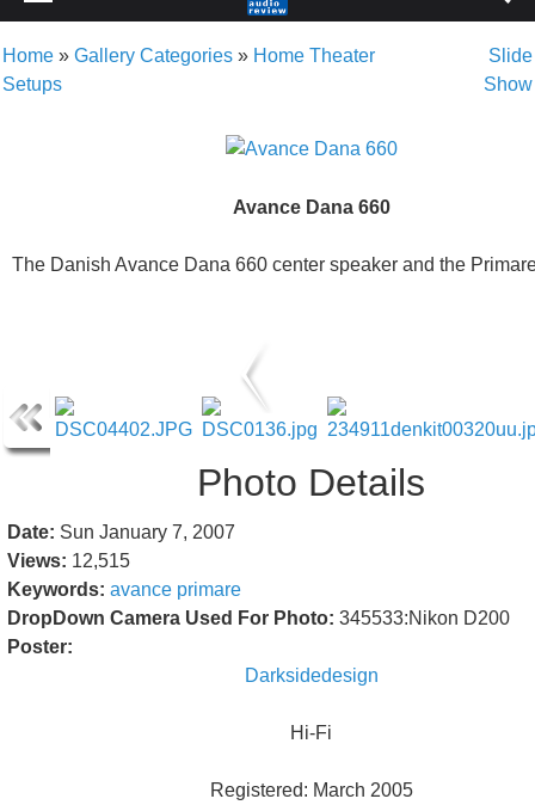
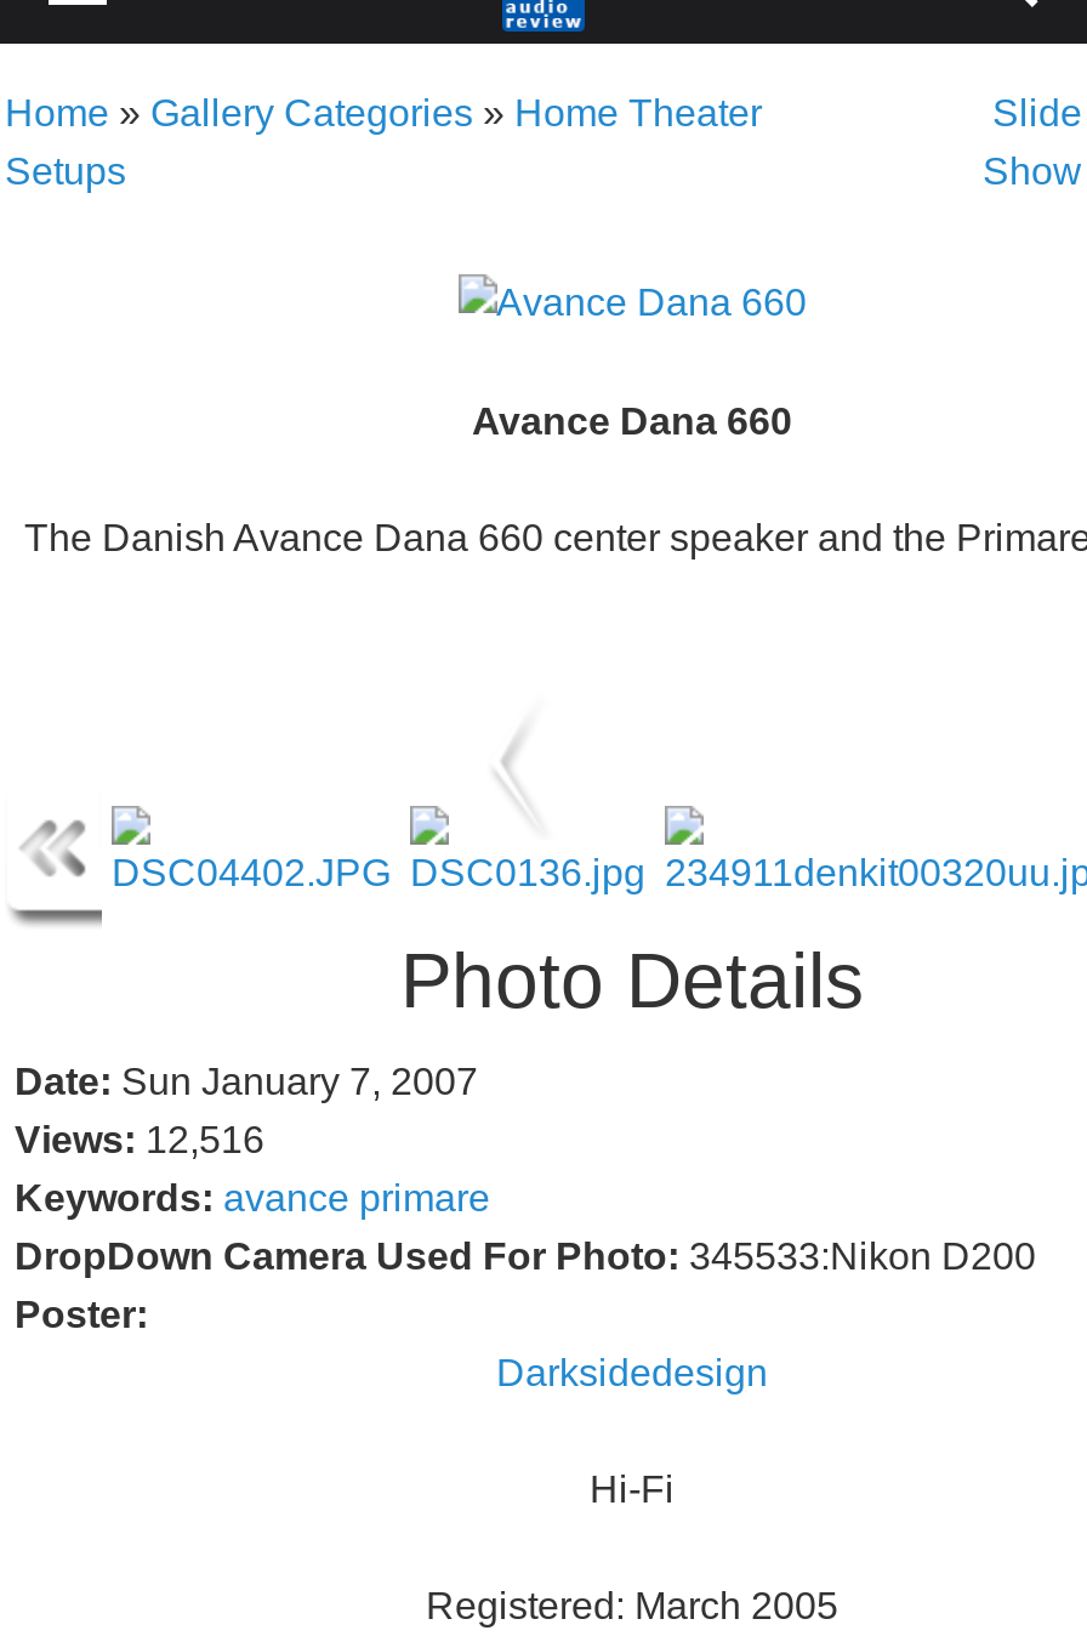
[7,551,130,571] Views: 12,515 -> [15,1119,264,1160] Views: 12,516

